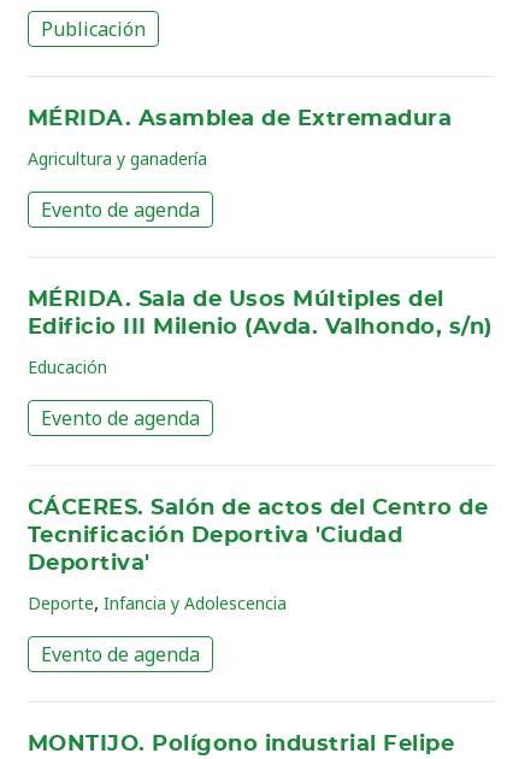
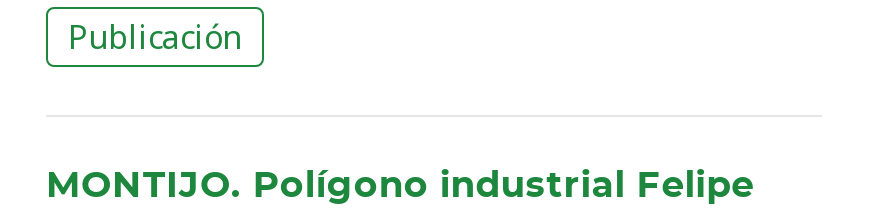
[28,108,492,667] MÉRIDA. Asamblea de Extremadura | Agricultura y ganadería | Evento de agenda | MÉRIDA. Sala de Usos Múltiples del | Edificio III Milenio (Avda. Valhondo, s/n) | Educación | Evento de agenda | CÁCERES. Salón de actos del Centro de | Tecnificación Deportiva 'Ciudad | Deportiva' | Deporte, Infancia y Adolescencia | Evento de agenda -> none

